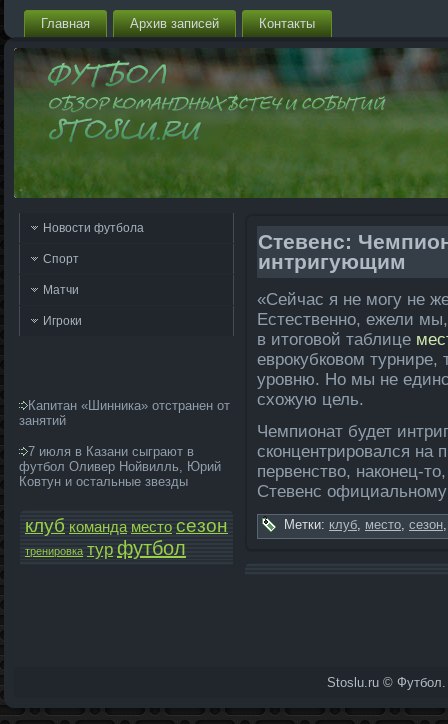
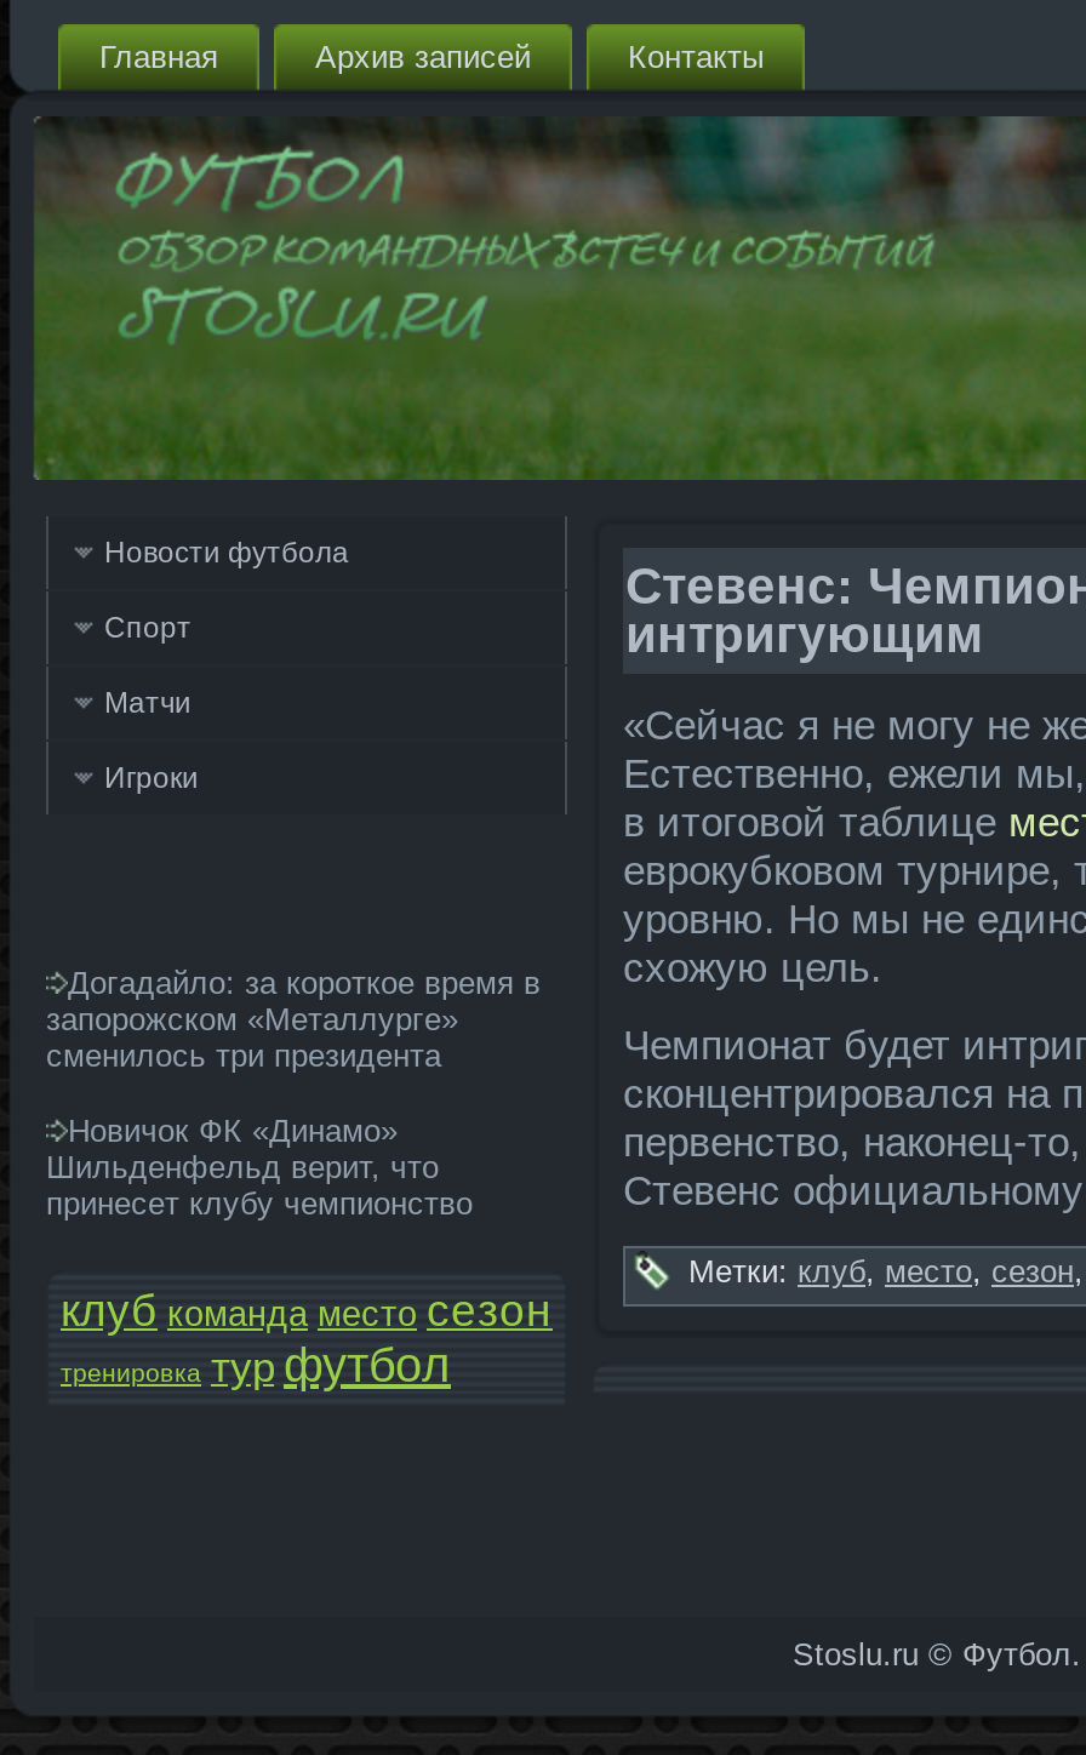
[19,398,230,428] Капитан «Шинника» отстранен от | занятий -> [46,965,541,1074] Догадайло: за короткое время в | запорожском «Металлурге» | сменилось три президента
[19,444,221,489] 7 июля в Казани сыграют в | футбол Оливер Нойвилль, Юрий | Ковтун и остальные звезды -> [46,1113,473,1222] Новичок ФК «Динамо» | Шильденфельд верит, что | принесет клубу чемпионство

